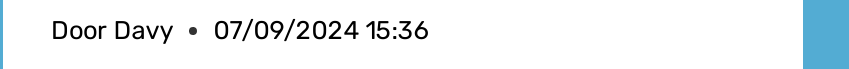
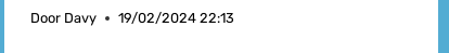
[51,15,429,45] Door Davy 07/09/2024 15:36 -> [30,10,234,26] Door Davy 19/02/2024 22:13

